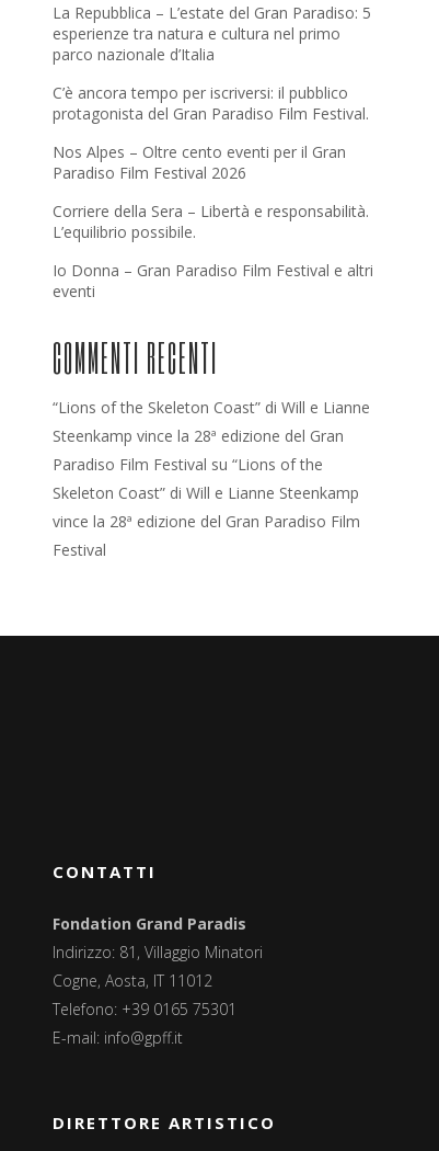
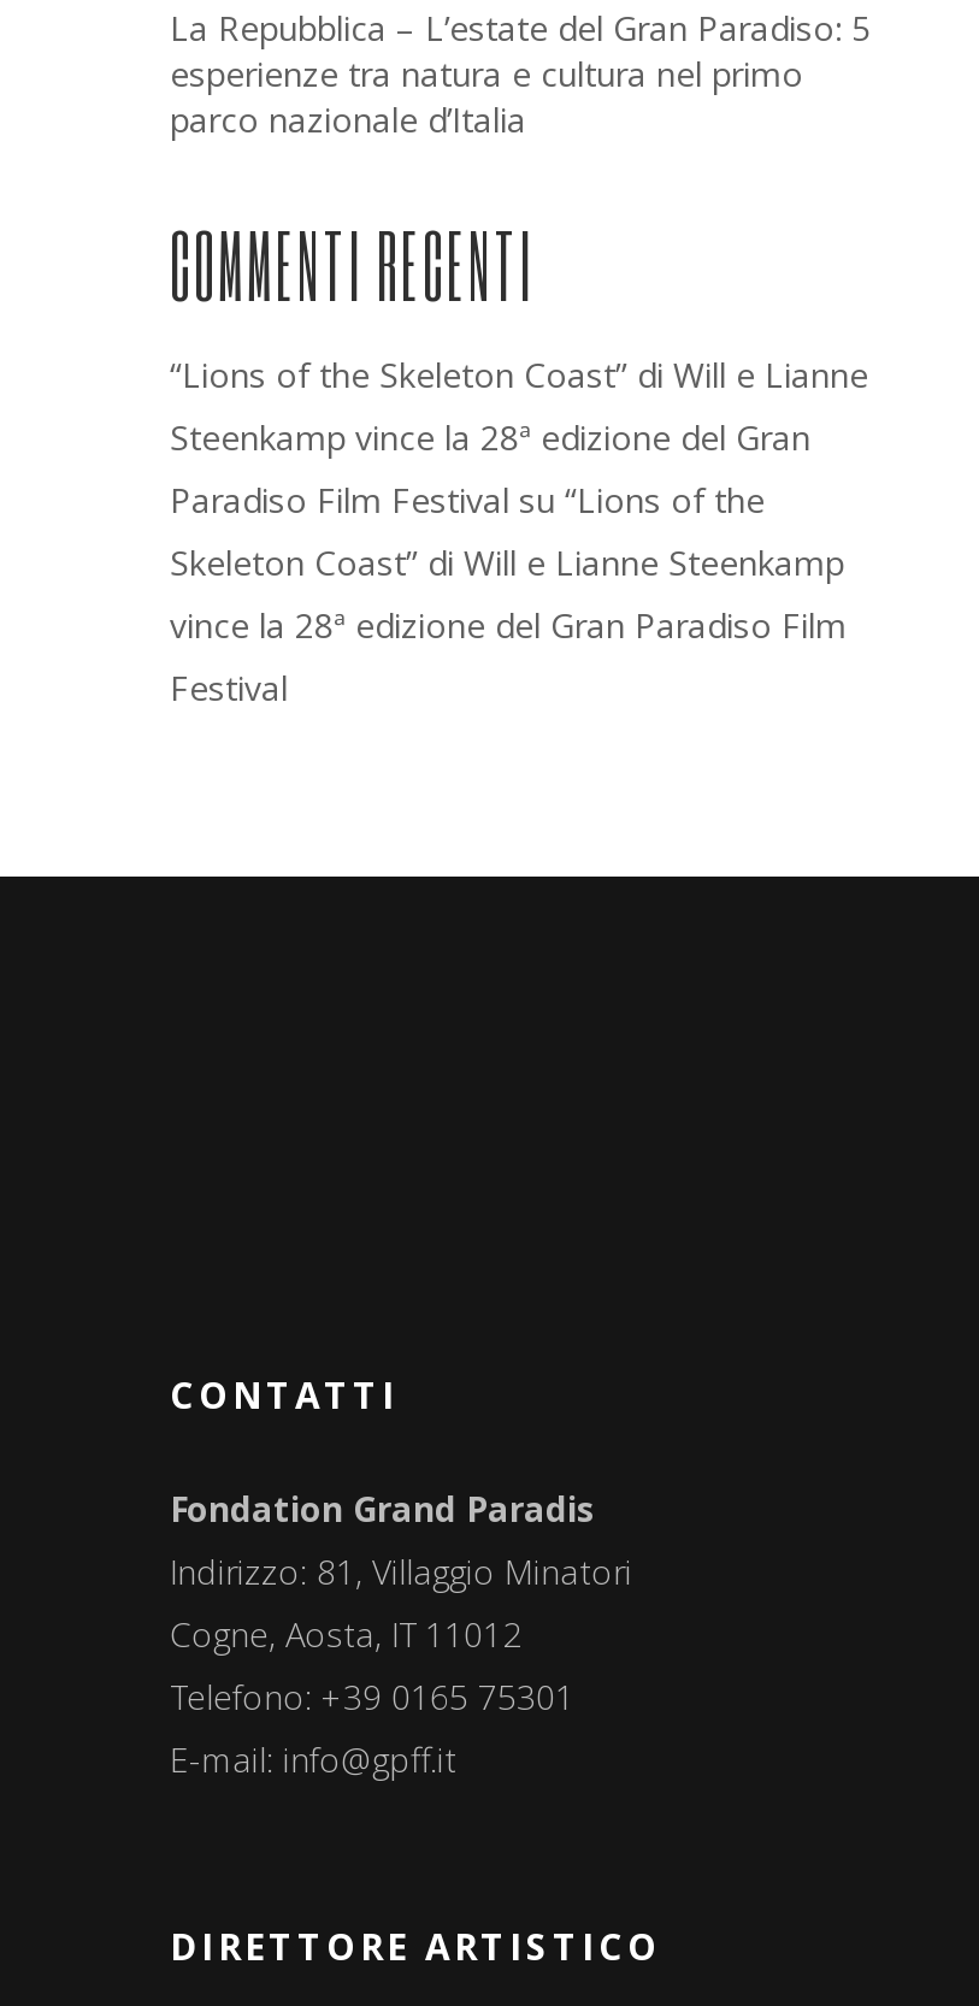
[53,82,373,301] C’è ancora tempo per iscriversi: il pubblico | protagonista del Gran Paradiso Film Festival. | Nos Alpes – Oltre cento eventi per il Gran | Paradiso Film Festival 2026 | Corriere della Sera – Libertà e responsabilità. | L’equilibrio possibile. | Io Donna – Gran Paradiso Film Festival e altri | eventi -> none

